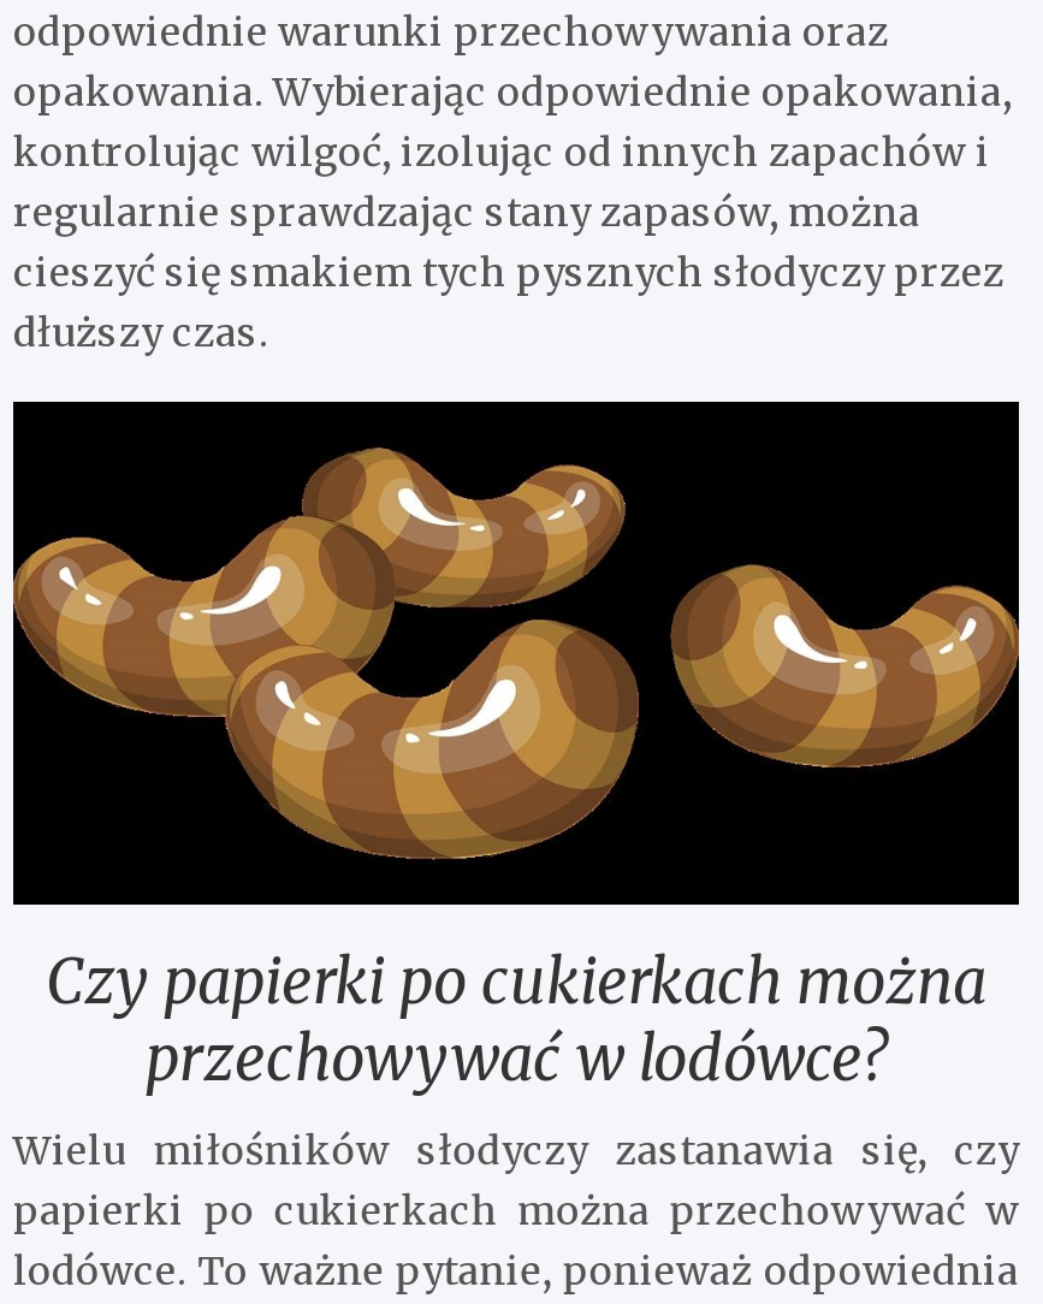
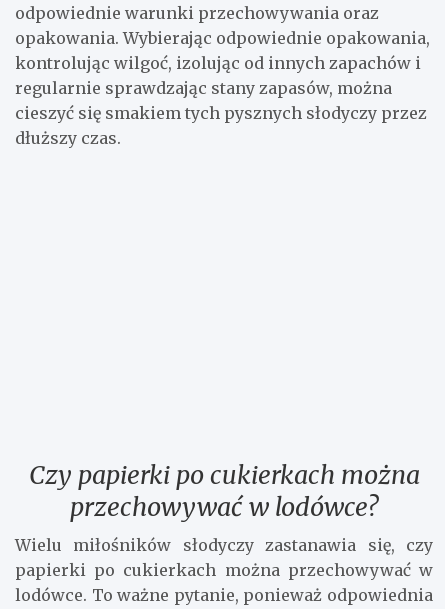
[11,399,1021,907] [image] -> none

